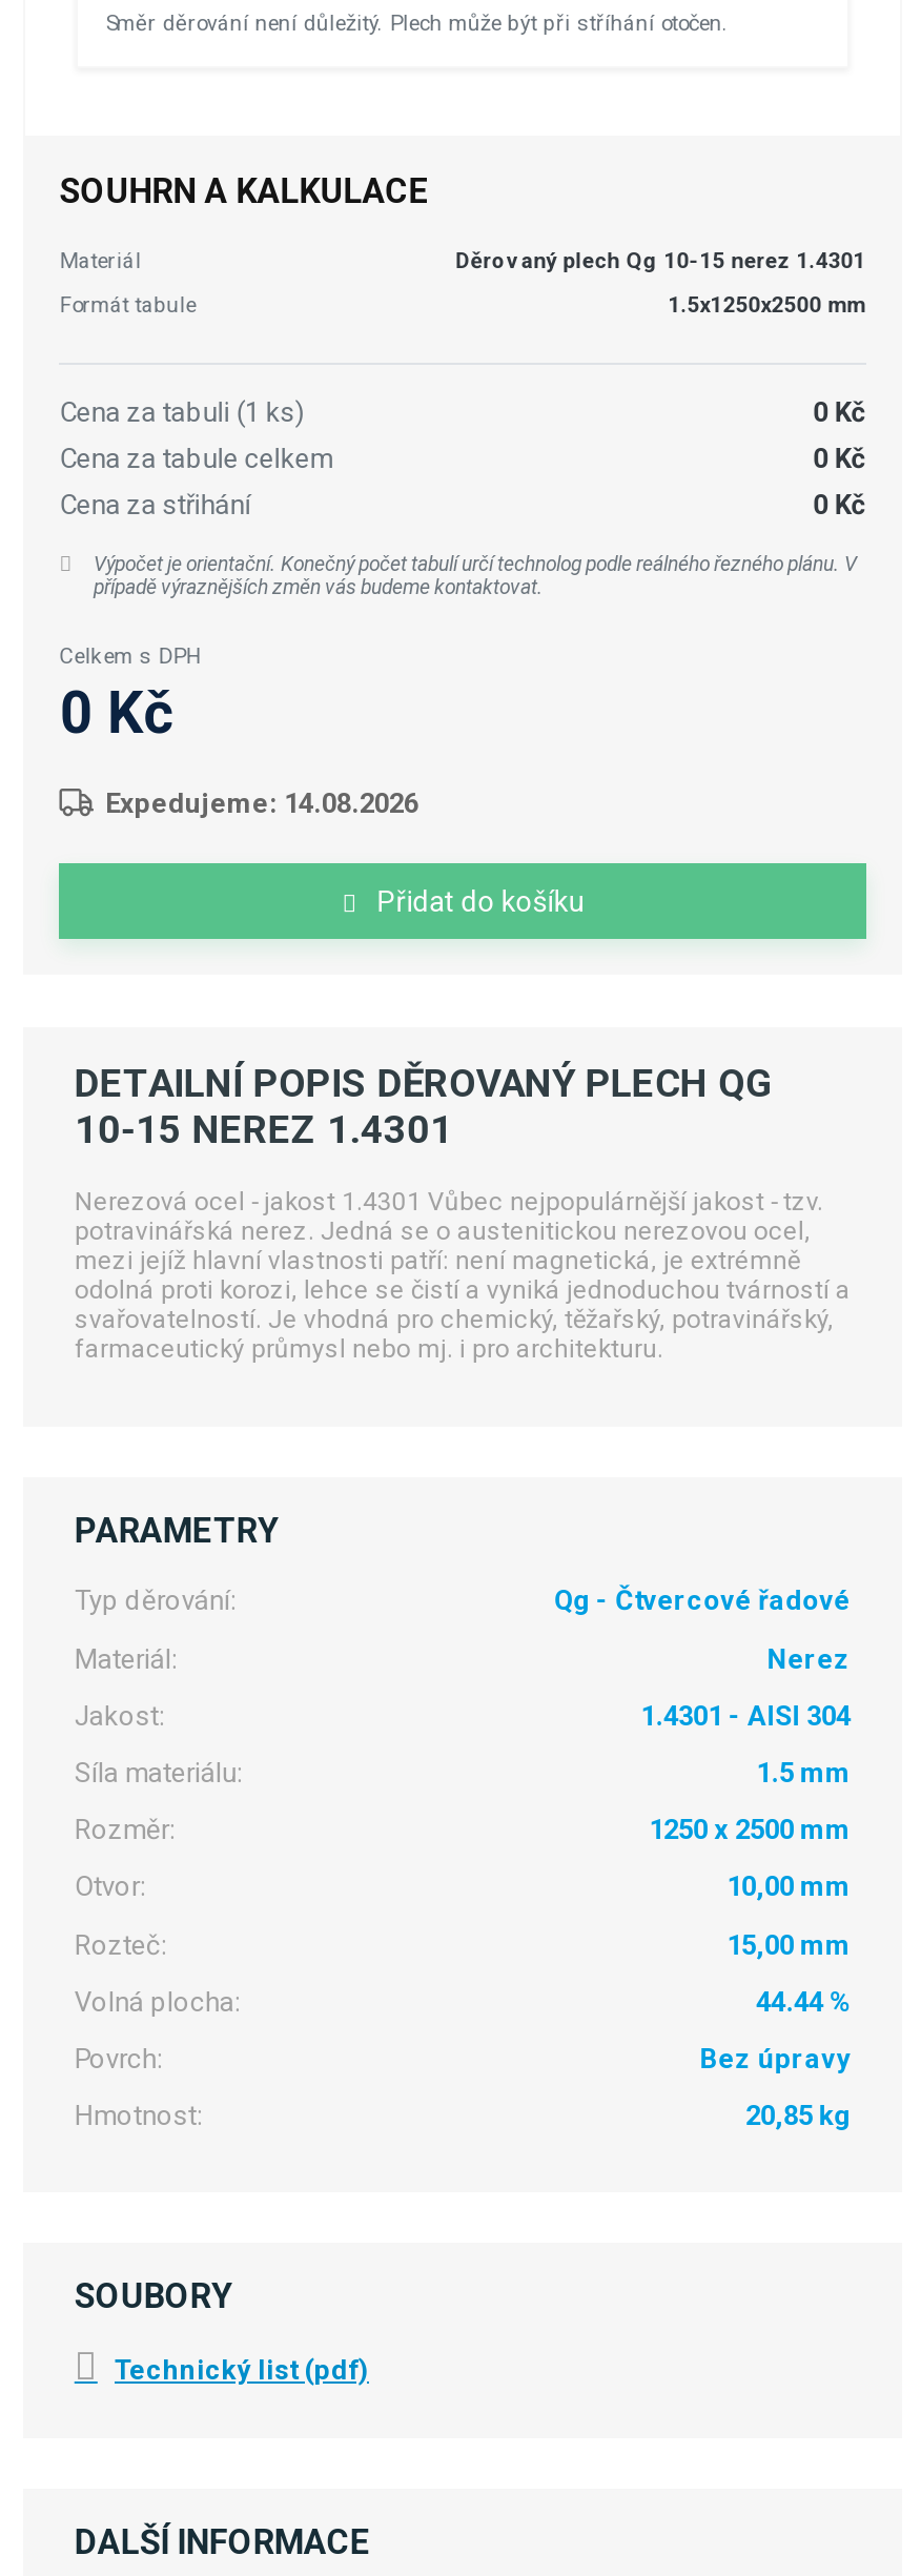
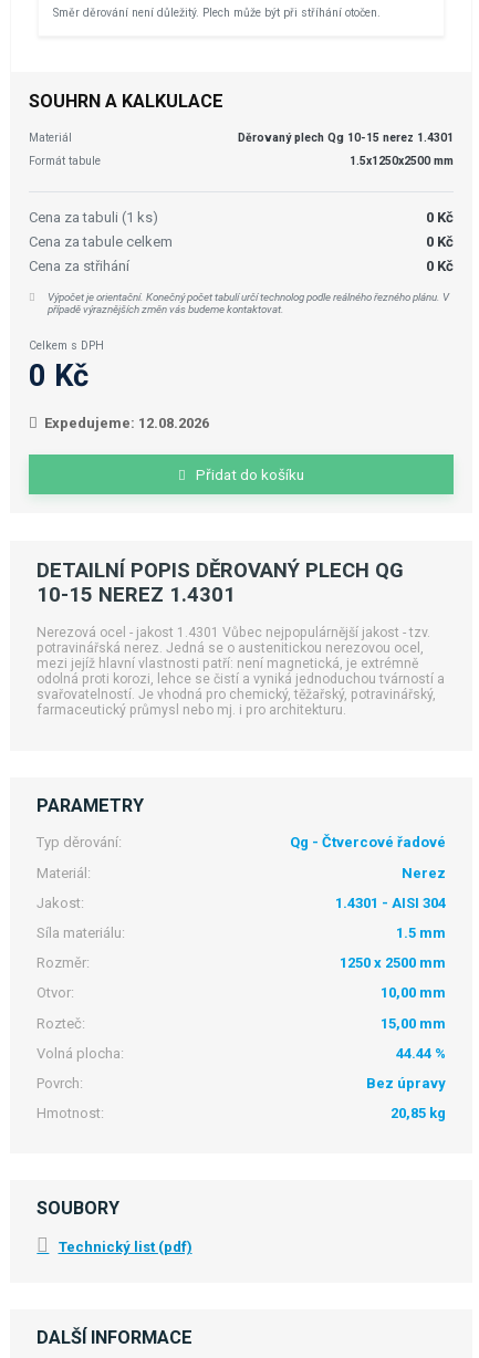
[105,787,418,819] Expedujeme: 14.08.2026 -> [44,415,209,431] Expedujeme: 12.08.2026

